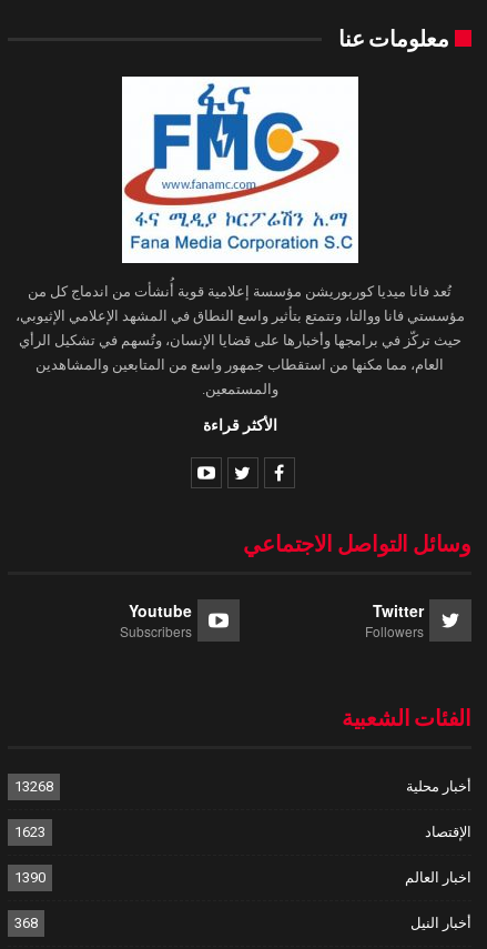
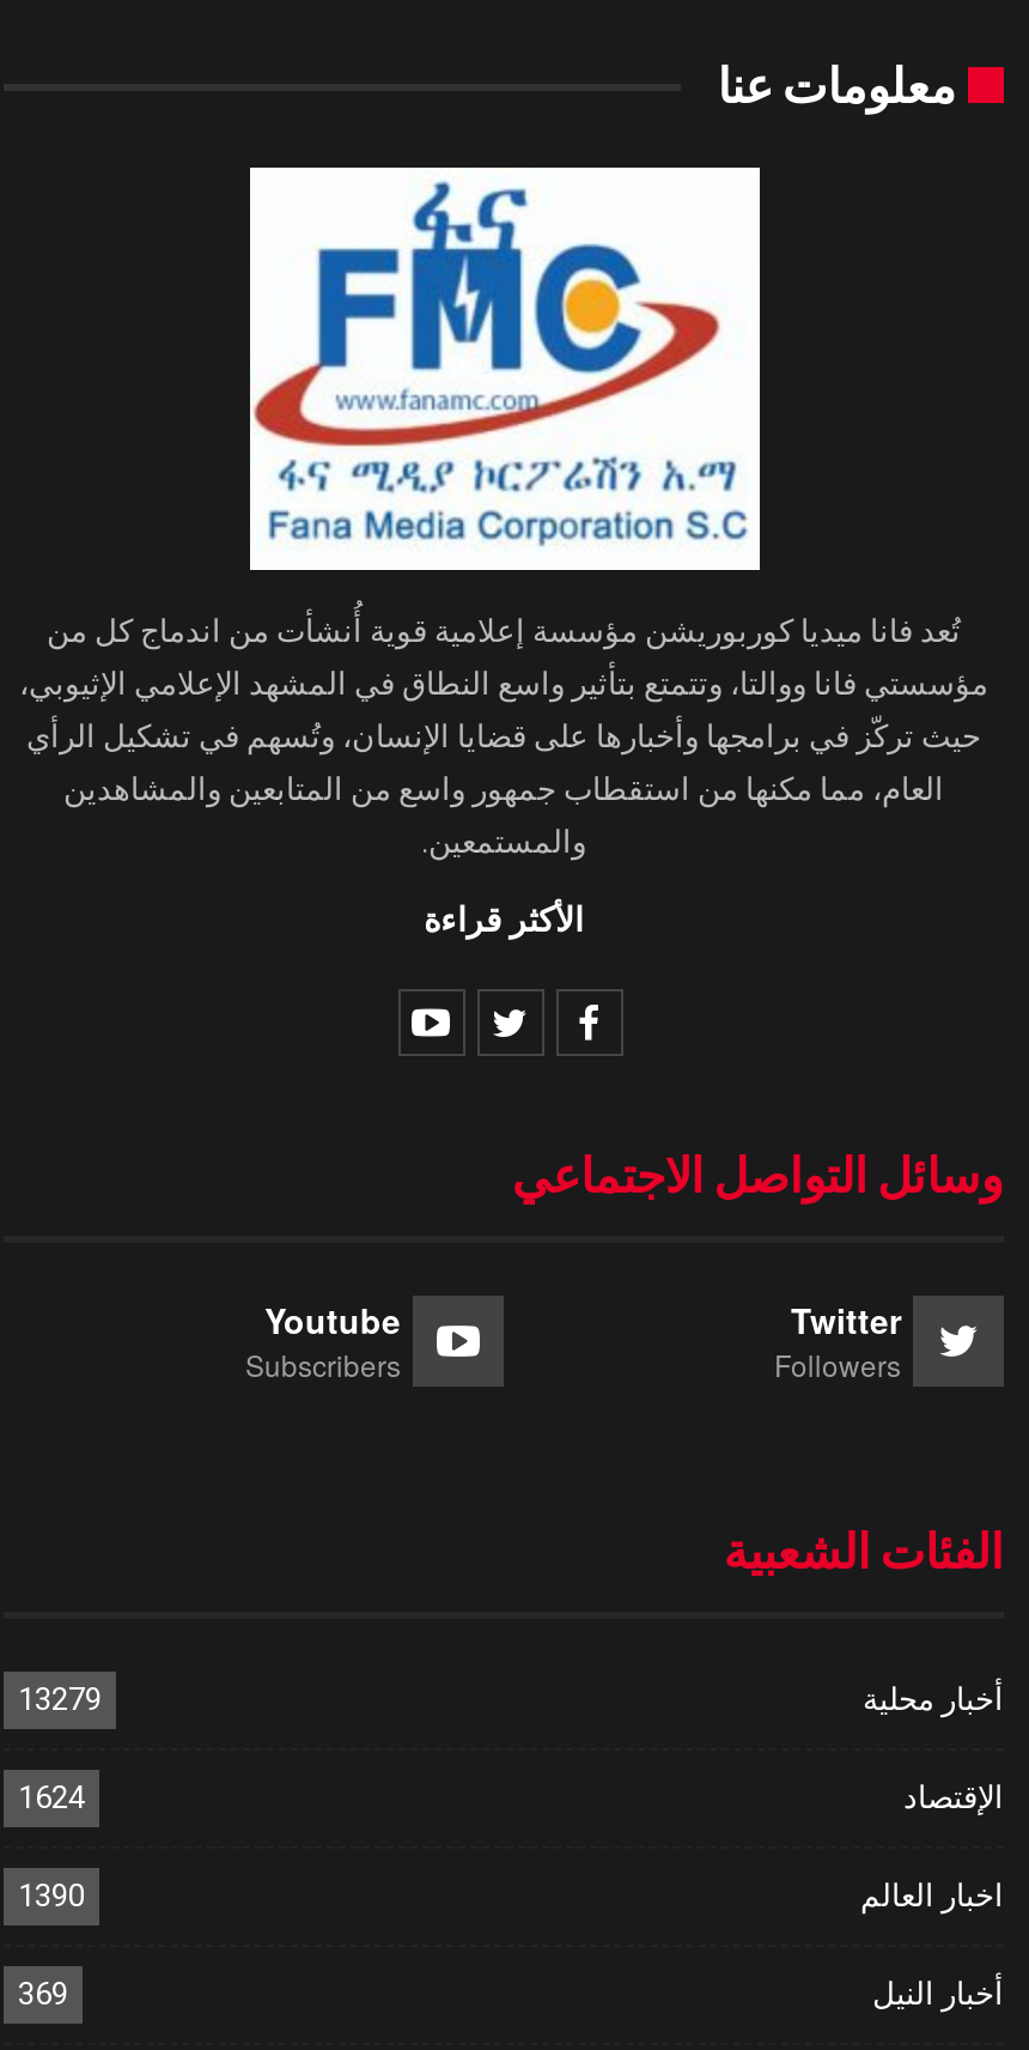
[14,779,53,795] 13268 -> [18,1682,102,1718] 13279
[14,824,45,841] 1623 -> [18,1780,85,1816] 1624
[14,915,38,932] 368 -> [18,1977,68,2013] 369

